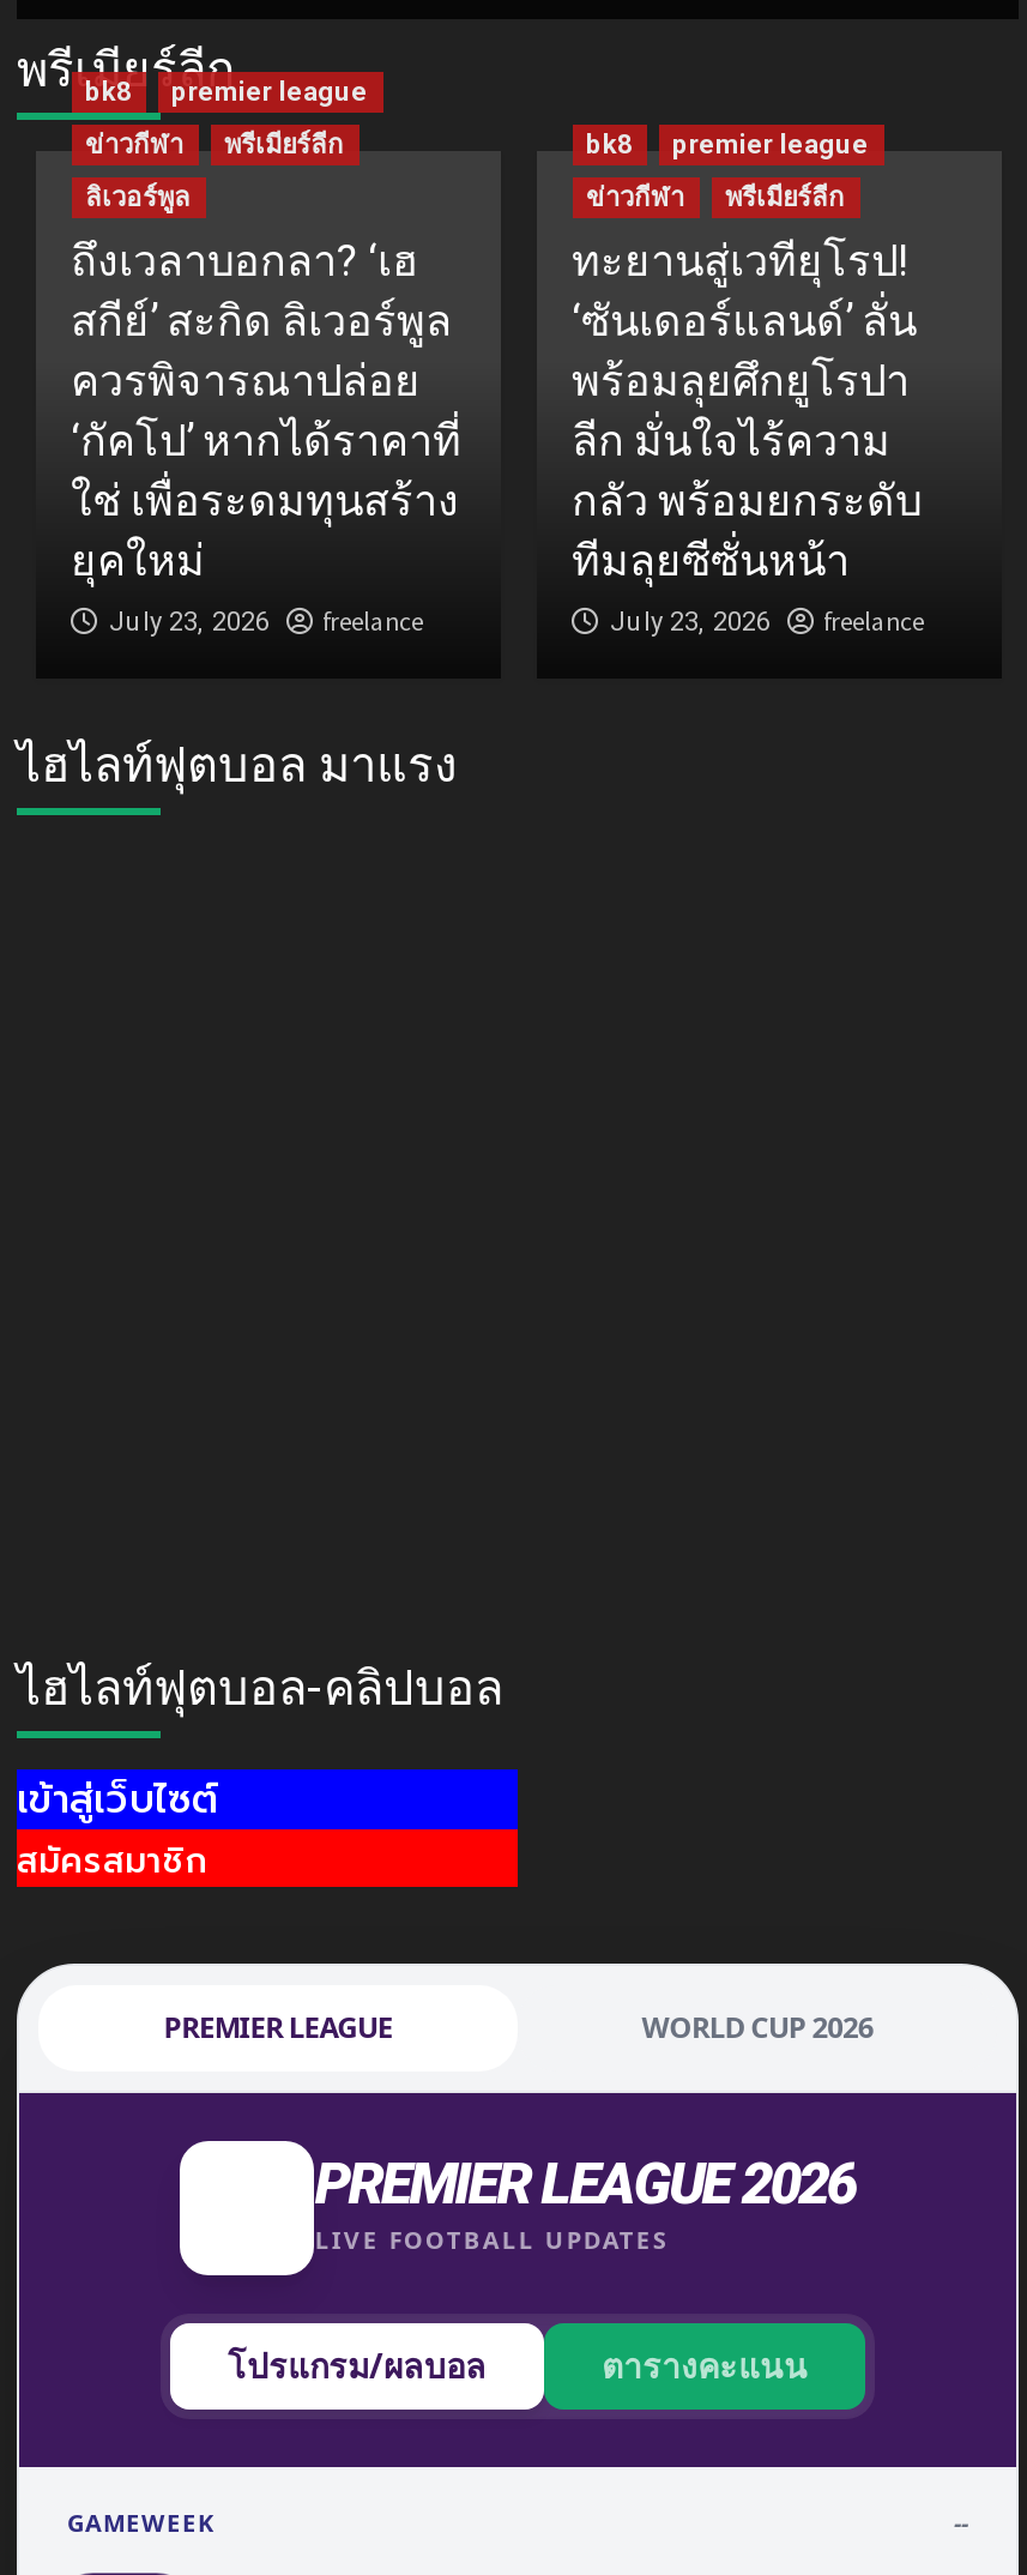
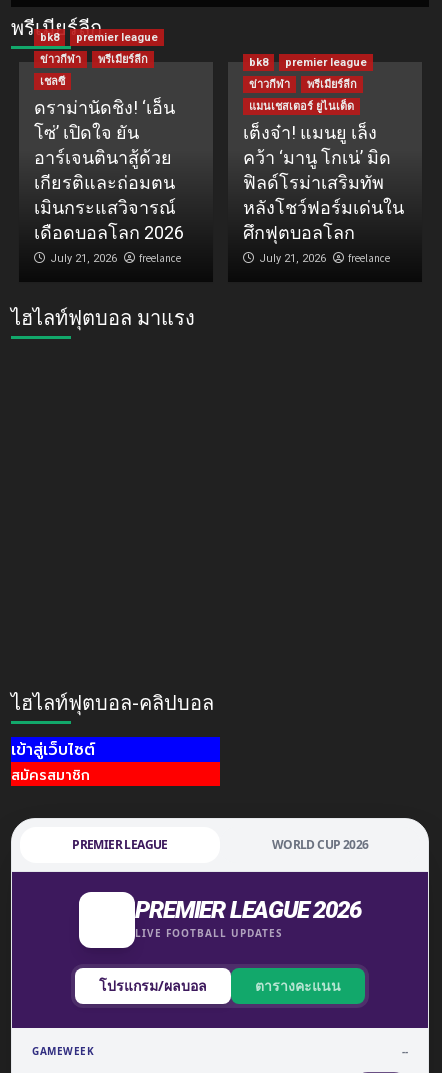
[71,181,461,637] ลิเวอร์พูล | ถึงเวลาบอกลา? ‘เฮ | สกีย์’ สะกิด ลิเวอร์พูล | ควรพิจารณาปล่อย | ‘กัคโป’ หากได้ราคาที่ | ใช่ เพื่อระดมทุนสร้าง | ยุคใหม่ | July 23, 2026 -> [33,75,183,265] เชลซี | ดราม่านัดชิง! ‘เอ็น | โซ่’ เปิดใจ ยัน | อาร์เจนตินาสู้ด้วย | เกียรติและถ่อมตน | เมินกระแสวิจารณ์ | เดือดบอลโลก 2026 | July 21, 2026
[572,234,922,637] ทะยานสู่เวทียุโรป! | ‘ซันเดอร์แลนด์’ ลั่น | พร้อมลุยศึกยูโรปา | ลีก มั่นใจไร้ความ | กลัว พร้อมยกระดับ | ทีมลุยซีซั่นหน้า | July 23, 2026 -> [242,100,403,265] แมนเชสเตอร์ ยูไนเต็ด | เต็งจ๋า! แมนยู เล็ง | คว้า ‘มานู โกเน่’ มิด | ฟิลด์โรม่าเสริมทัพ | หลังโชว์ฟอร์มเด่นใน | ศึกฟุตบอลโลก | July 21, 2026

